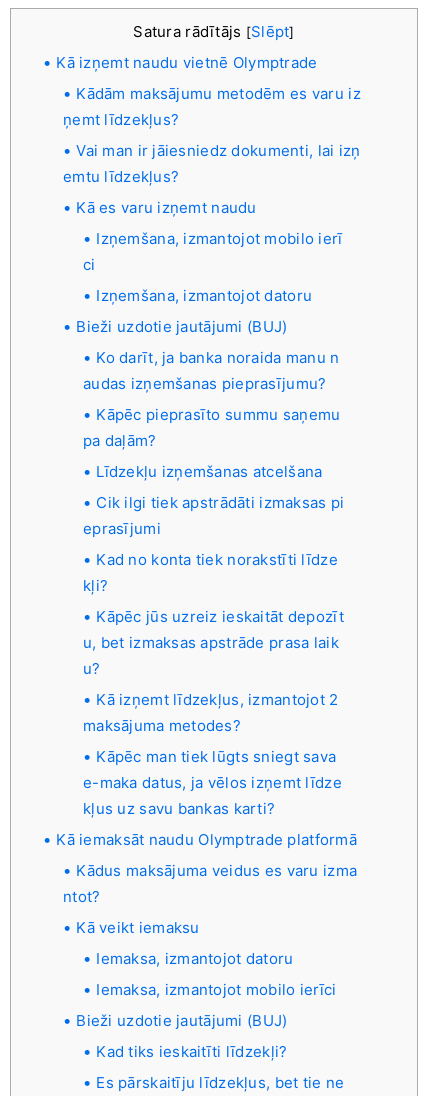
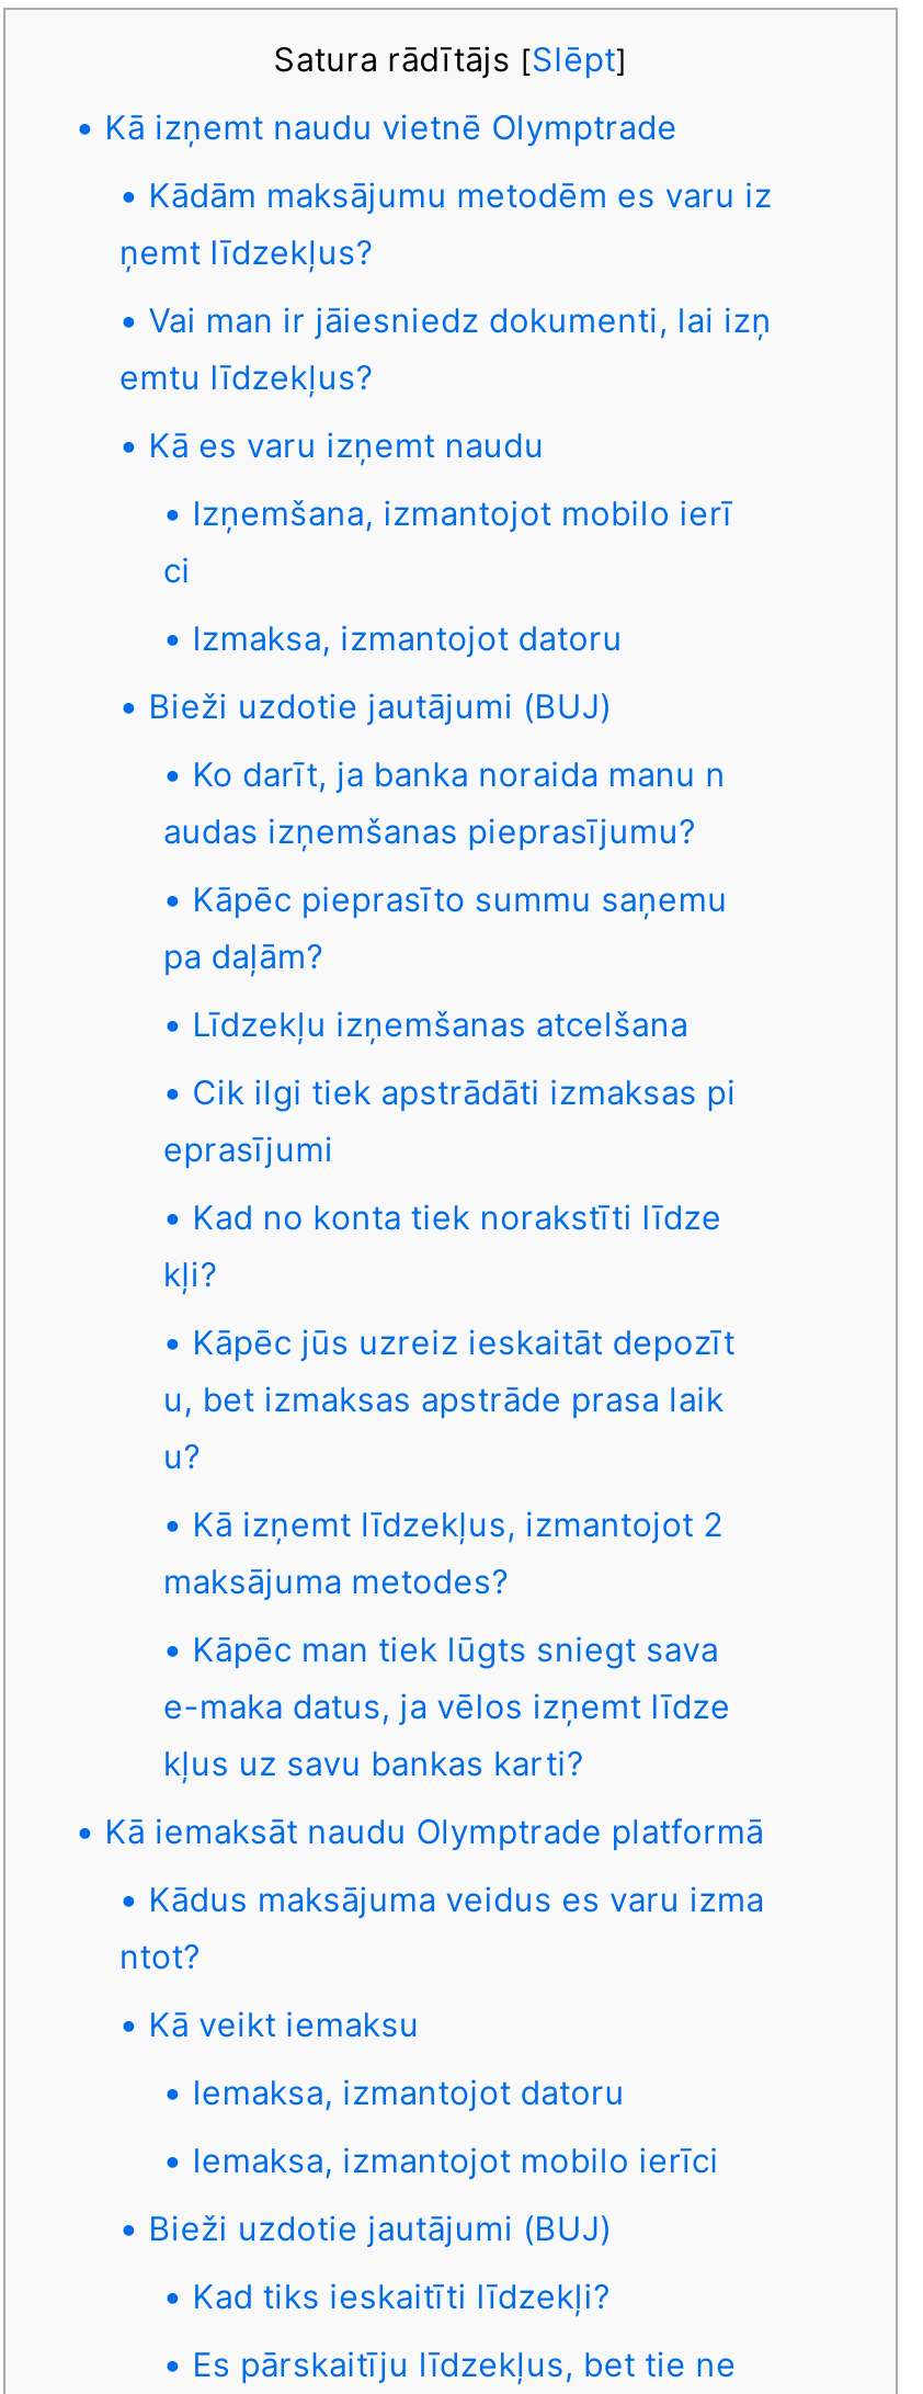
[96,286,312,305] Izņemšana, izmantojot datoru -> [192,617,623,658] Izmaksa, izmantojot datoru

